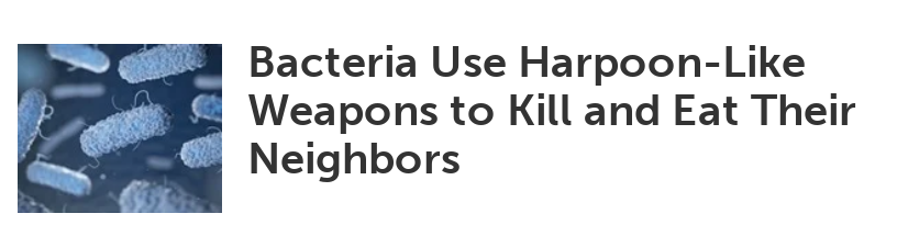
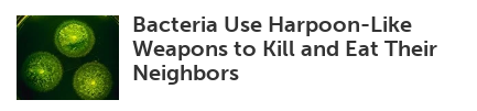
[15,42,224,215] [image] -> [15,14,120,101] [image]

